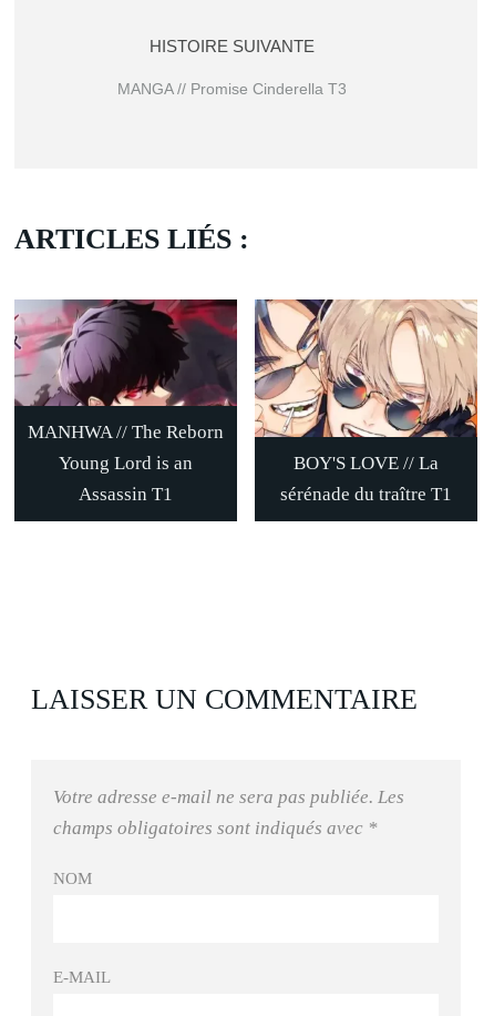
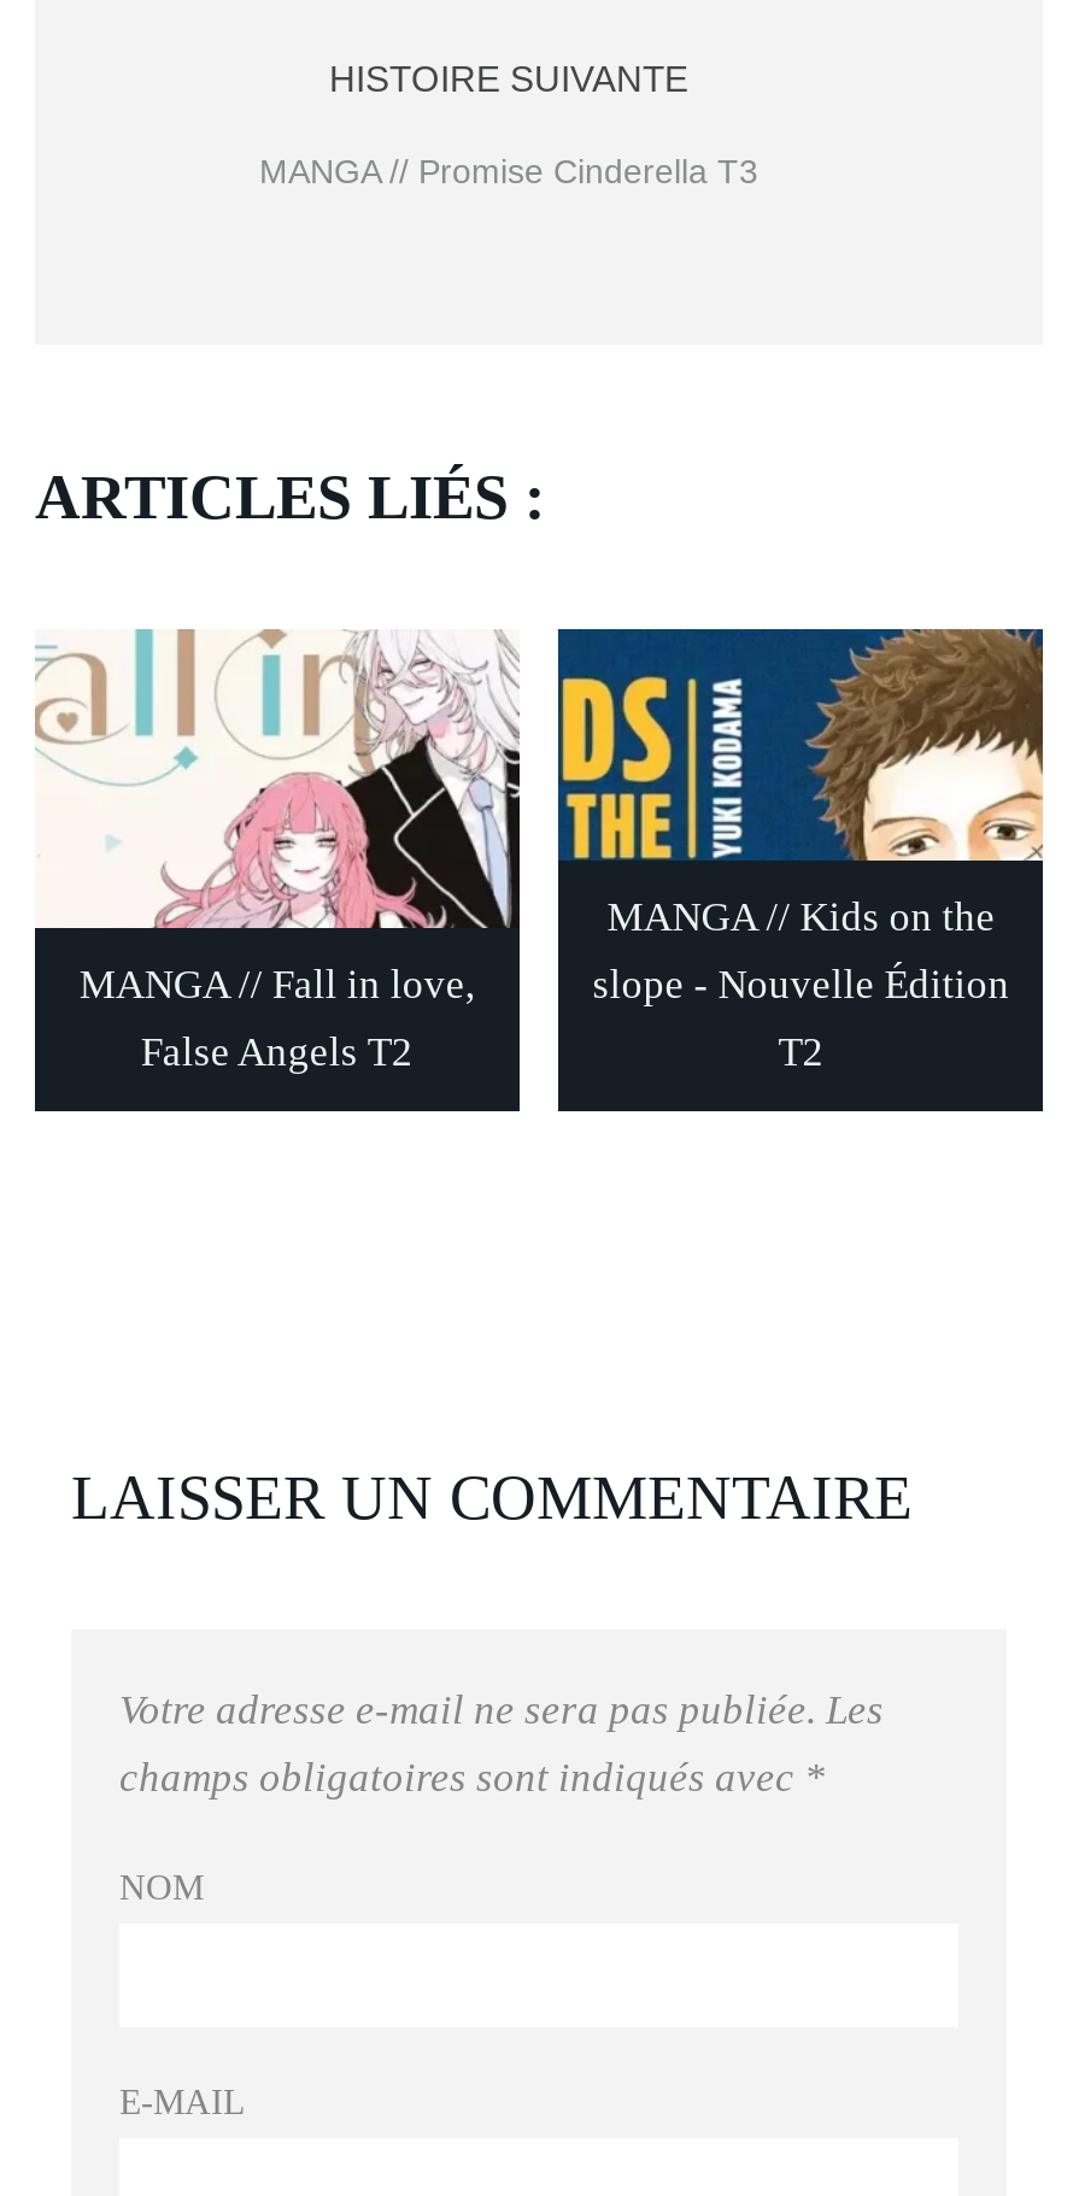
[13,298,238,443] [image] | MANHWA // The Reborn -> [35,629,520,1009] [image] | MANGA // Fall in love,
[254,298,478,474] [image] | BOY'S LOVE // La -> [556,627,1045,1009] [image] | slope - Nouvelle Édition
[58,453,193,474] Young Lord is an -> [141,1031,413,1076] False Angels T2
[78,484,173,505] Assassin T1 -> [607,896,995,941] MANGA // Kids on the
[280,484,452,505] sérénade du traître T1 -> [778,1031,824,1076] T2

